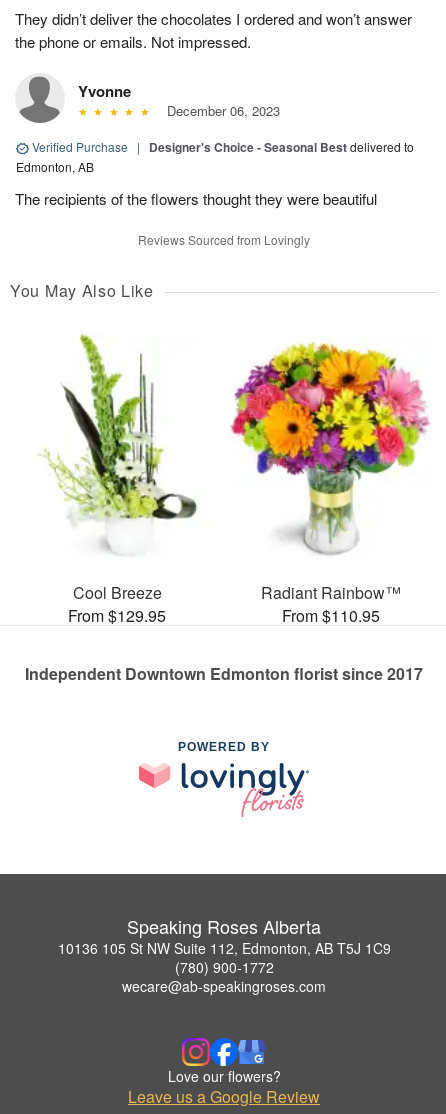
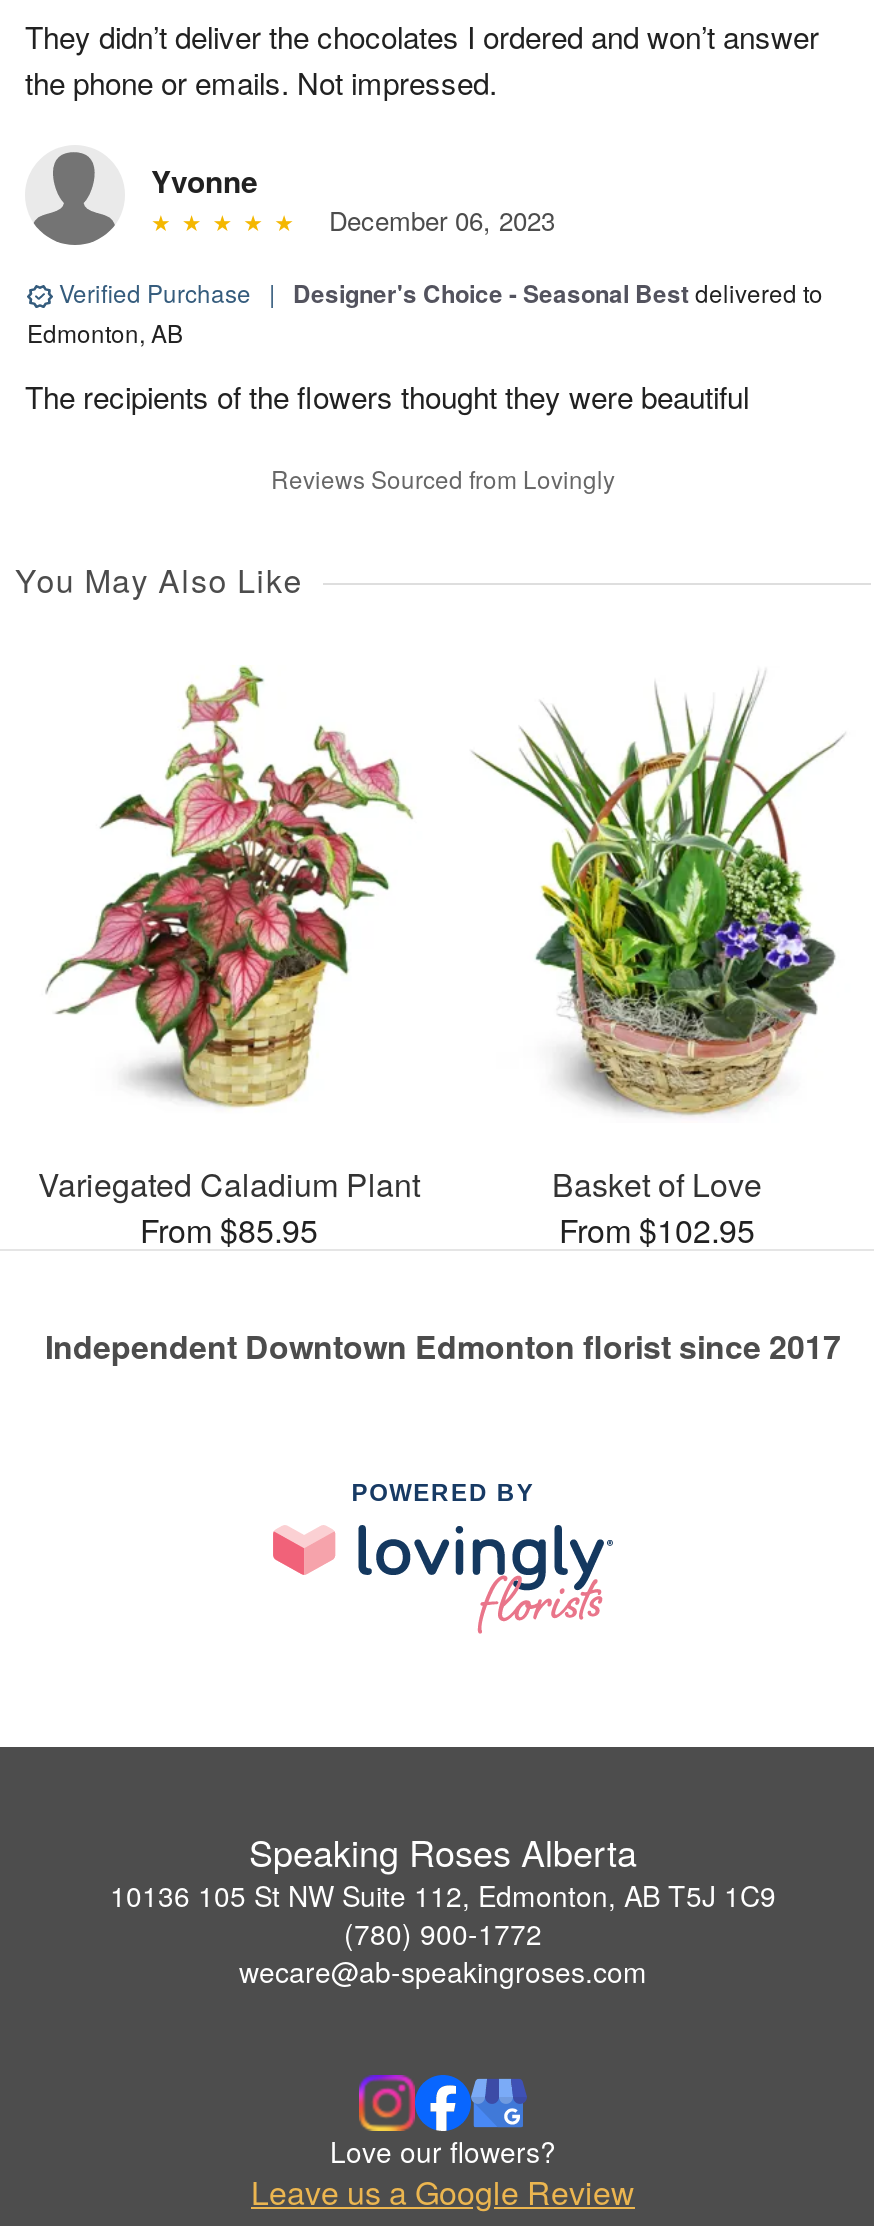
[27,334,208,627] [image] | Cool Breeze | From $129.95 -> [38,665,420,1253] [image] | Variegated Caladium Plant | From $85.95
[230,342,430,627] [image] | Radiant Rainbow™ | From $110.95 -> [457,681,853,1253] [image] | Basket of Love | From $102.95

